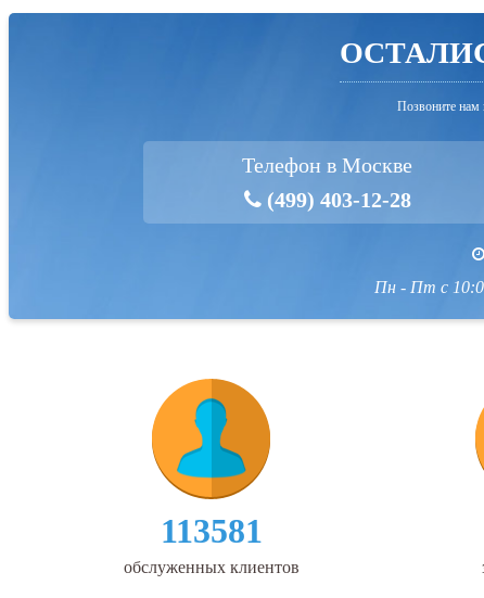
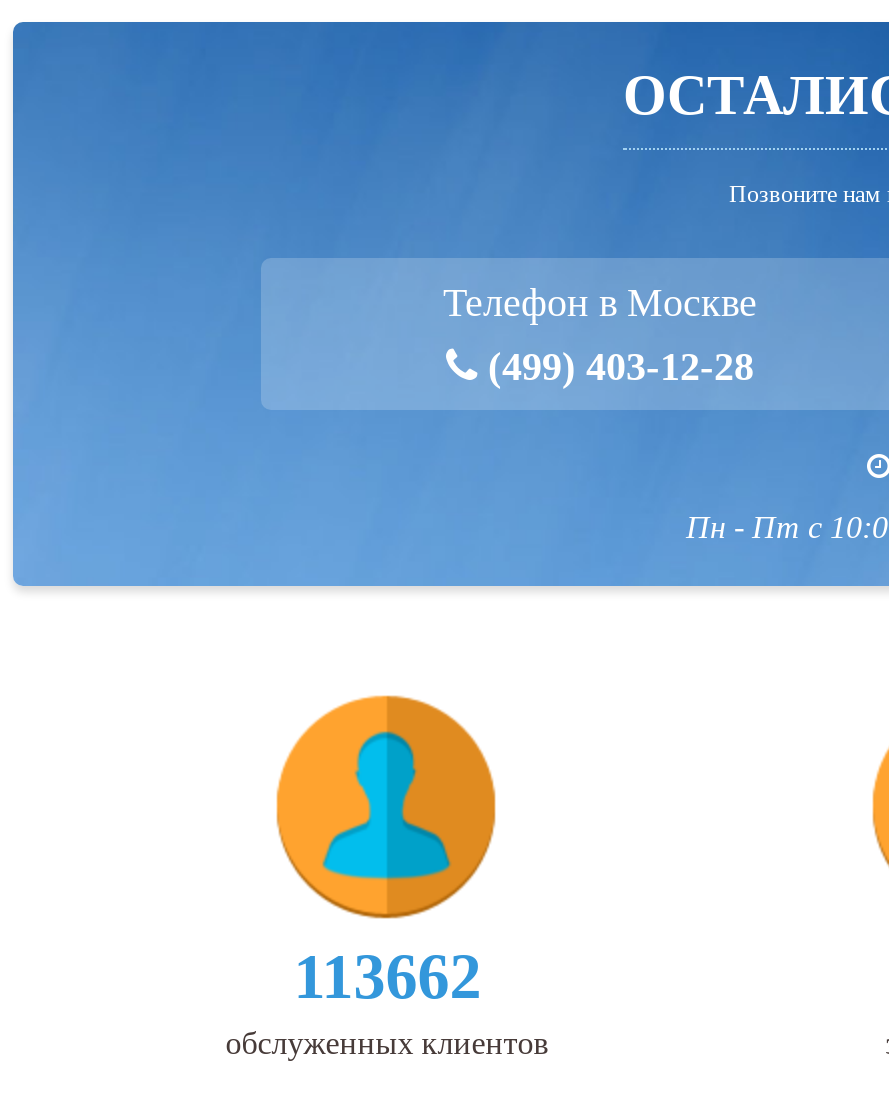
[161,512,263,551] 113581 -> [293,941,481,1013] 113662

